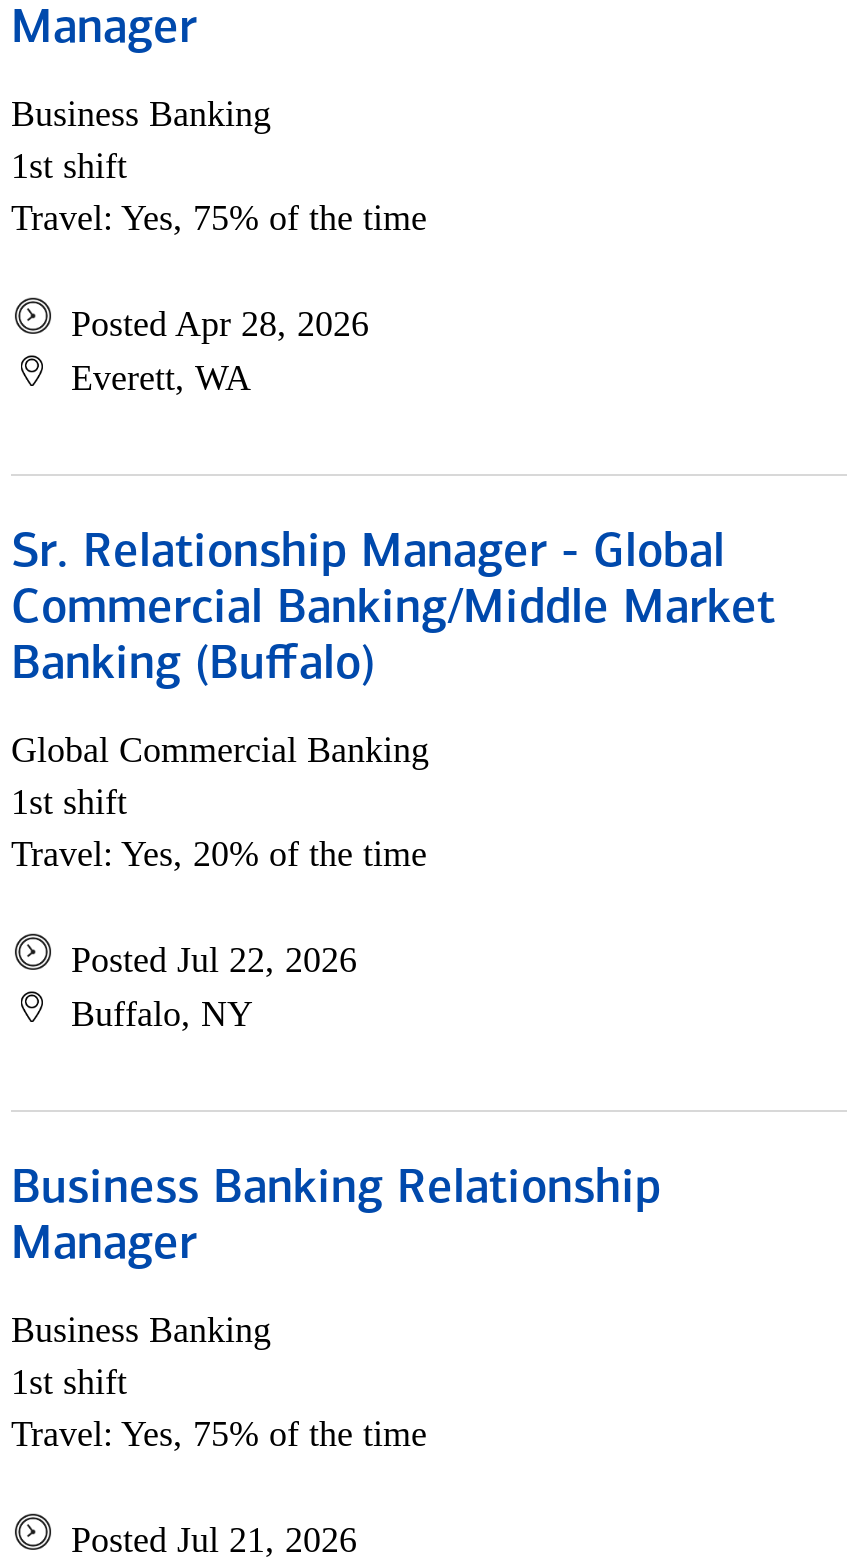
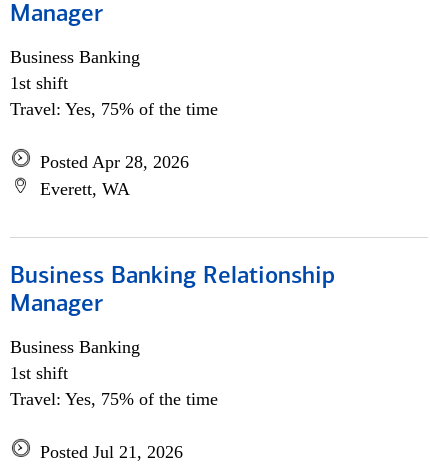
[11,530,775,1034] Sr. Relationship Manager - Global | Commercial Banking/Middle Market | Banking (Buffalo) | Global Commercial Banking | 1st shift | Travel: Yes, 20% of the time | Posted Jul 22, 2026 | Buffalo, NY -> none

